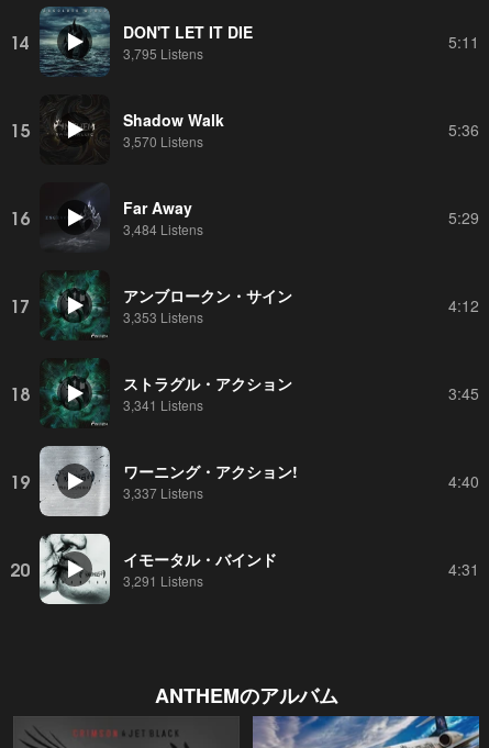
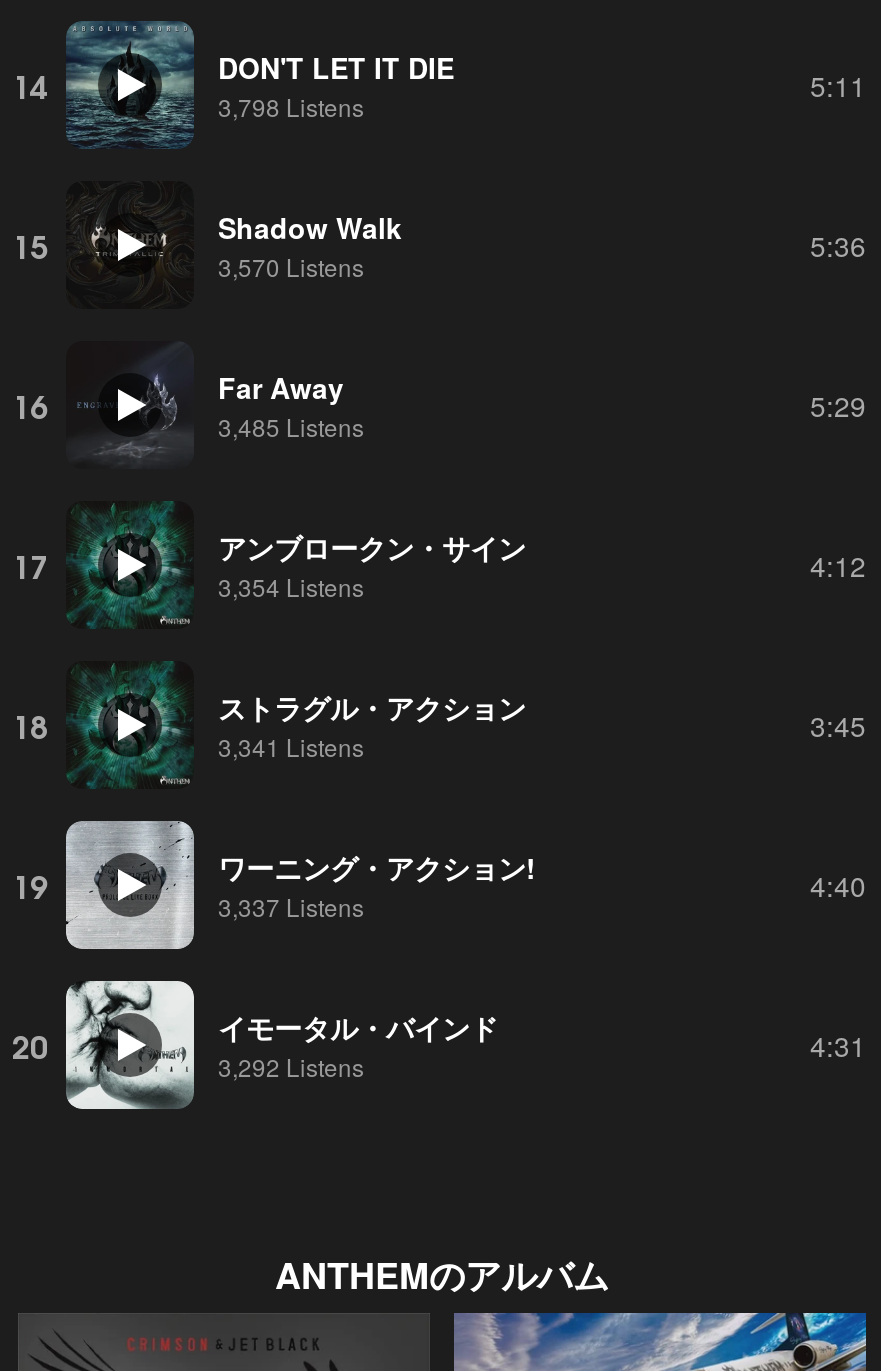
[123,43,203,62] 3,795 Listens -> [218,88,364,122] 3,798 Listens
[123,219,203,238] 3,484 Listens -> [218,408,364,442] 3,485 Listens
[123,307,203,326] 3,353 Listens -> [218,568,364,602] 3,354 Listens
[123,571,203,589] 3,291 Listens -> [218,1048,364,1082] 3,292 Listens

